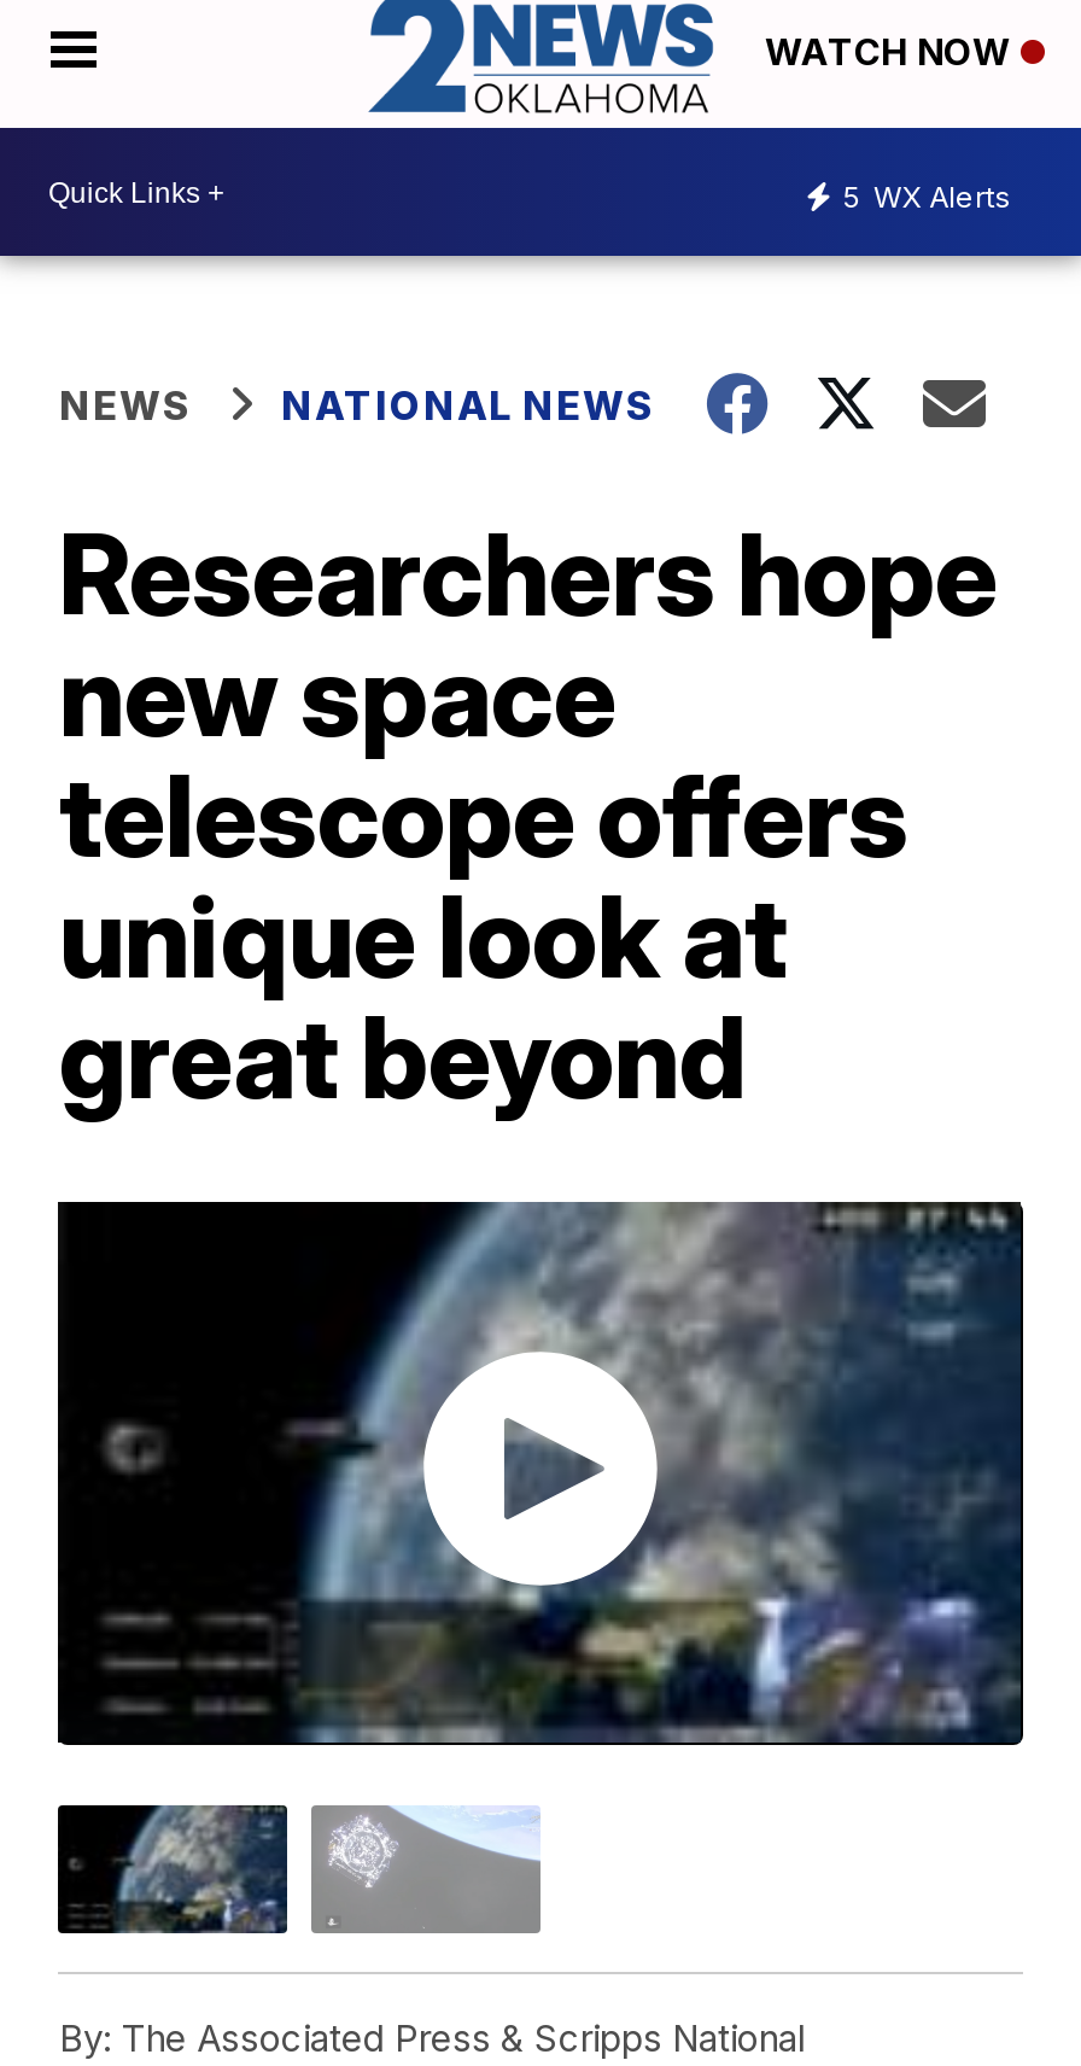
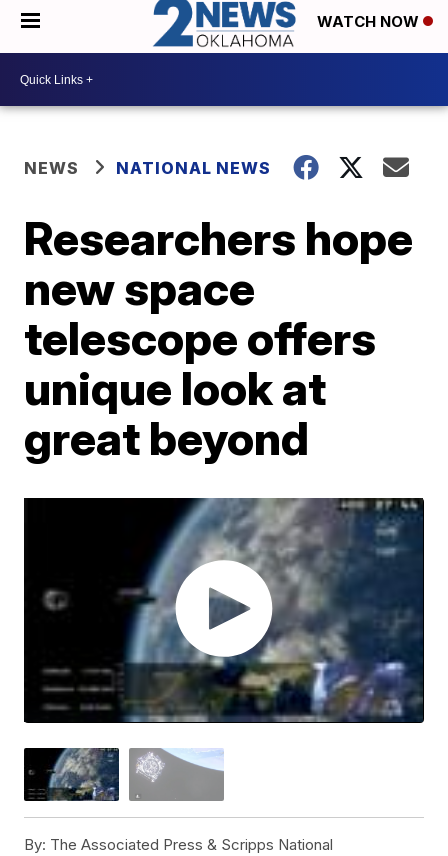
[842,178,1011,214] 5 WX Alerts -> none

